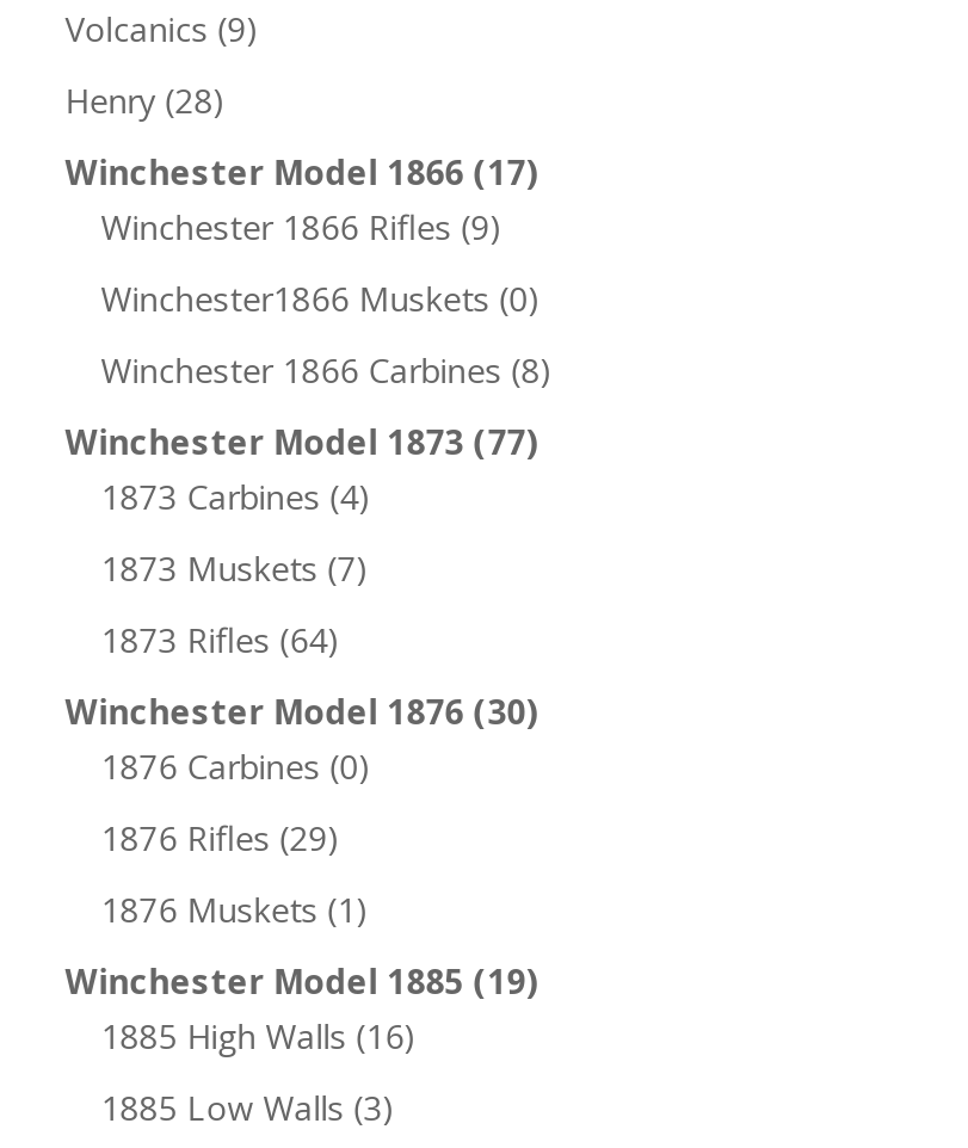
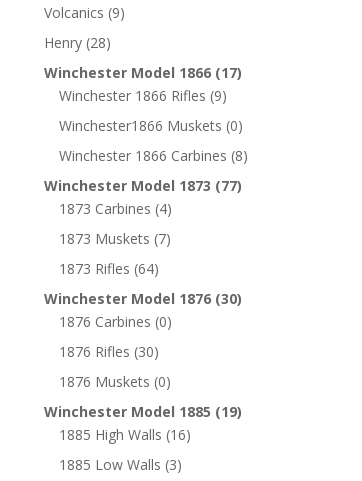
[101,816,340,861] 1876 Rifles (29) -> [59,342,159,361] 1876 Rifles (30)
[101,887,368,932] 1876 Muskets (1) -> [59,372,171,391] 1876 Muskets (0)

